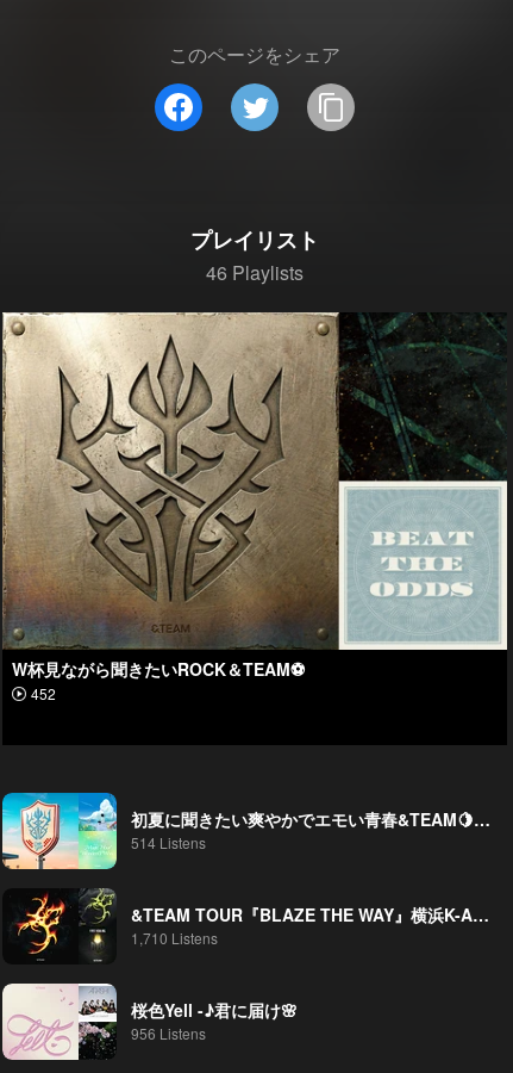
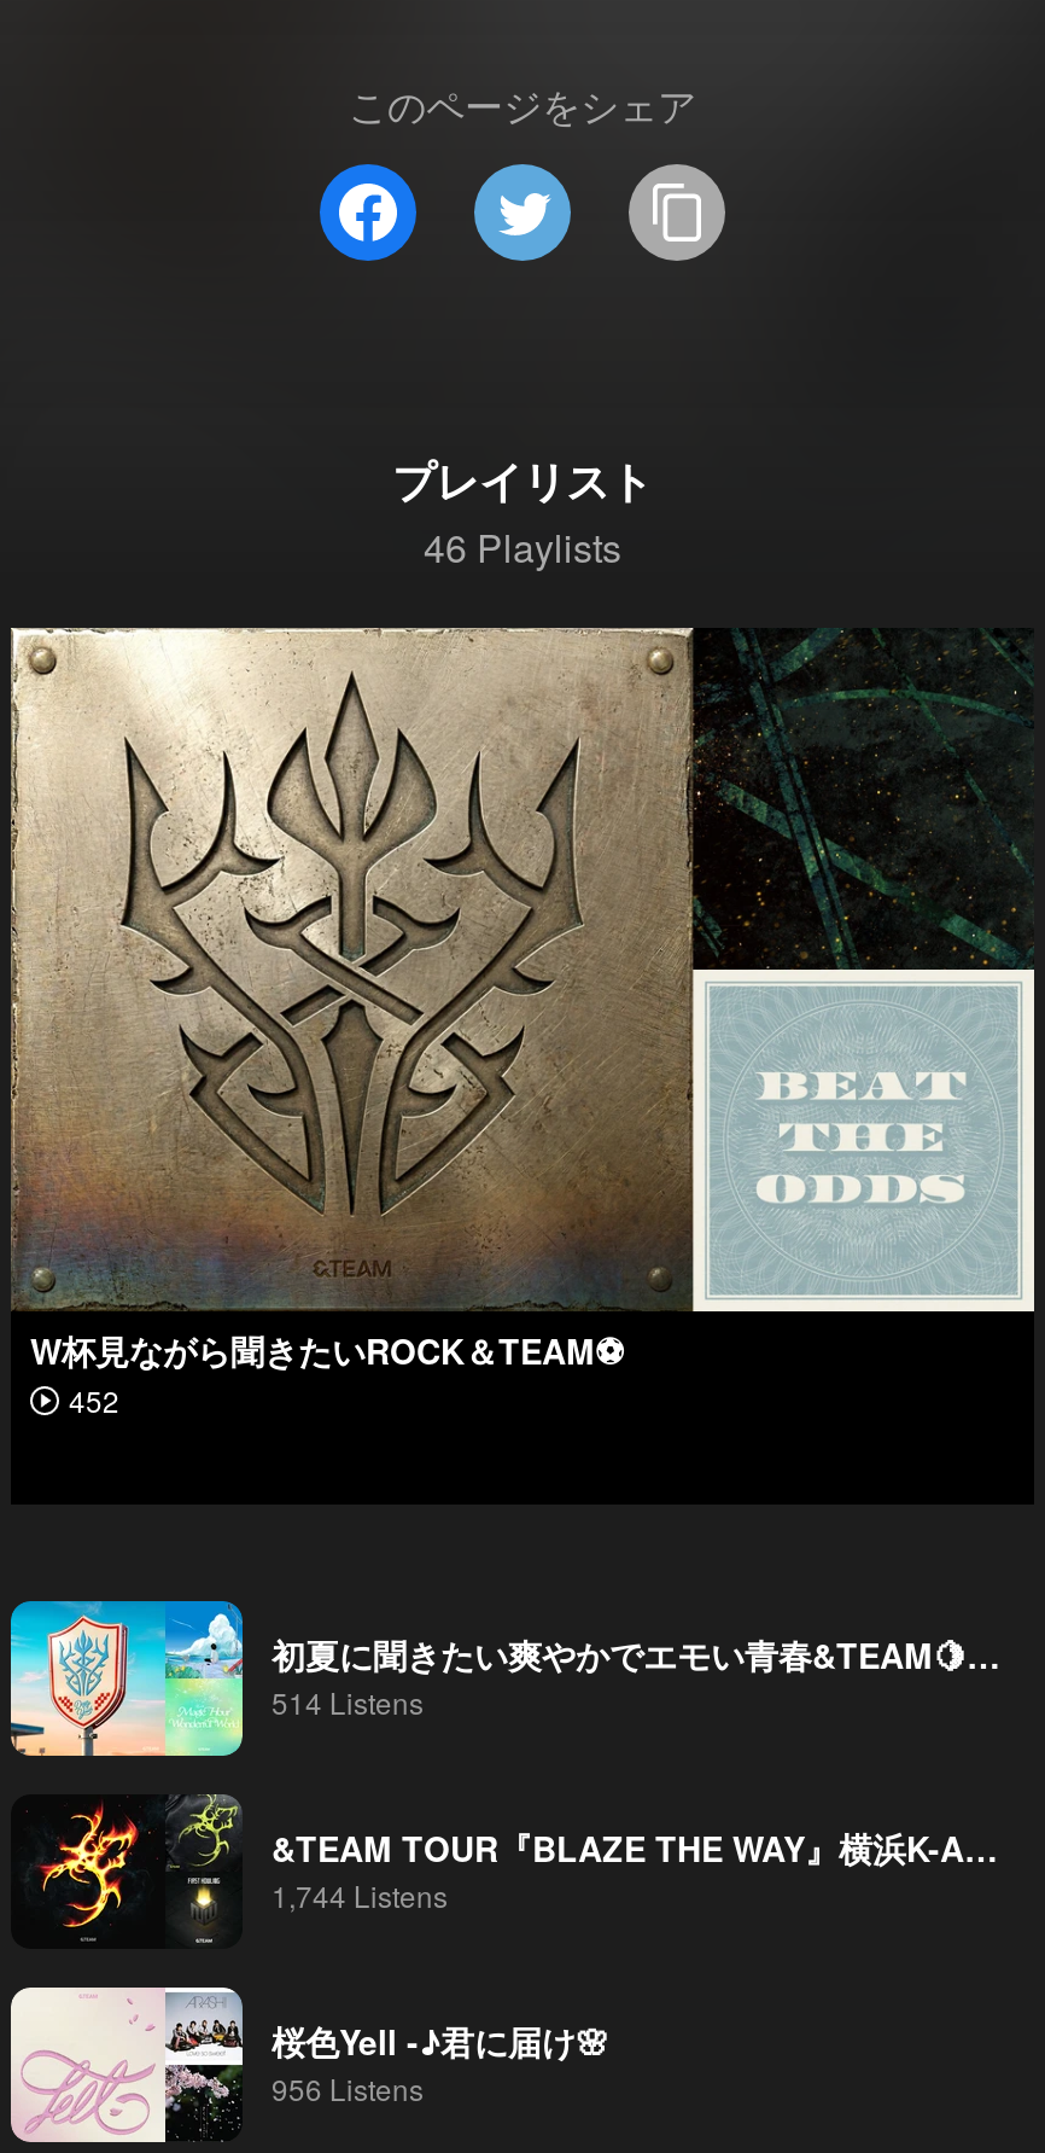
[131,928,218,948] 1,710 Listens -> [272,1875,448,1916] 1,744 Listens

